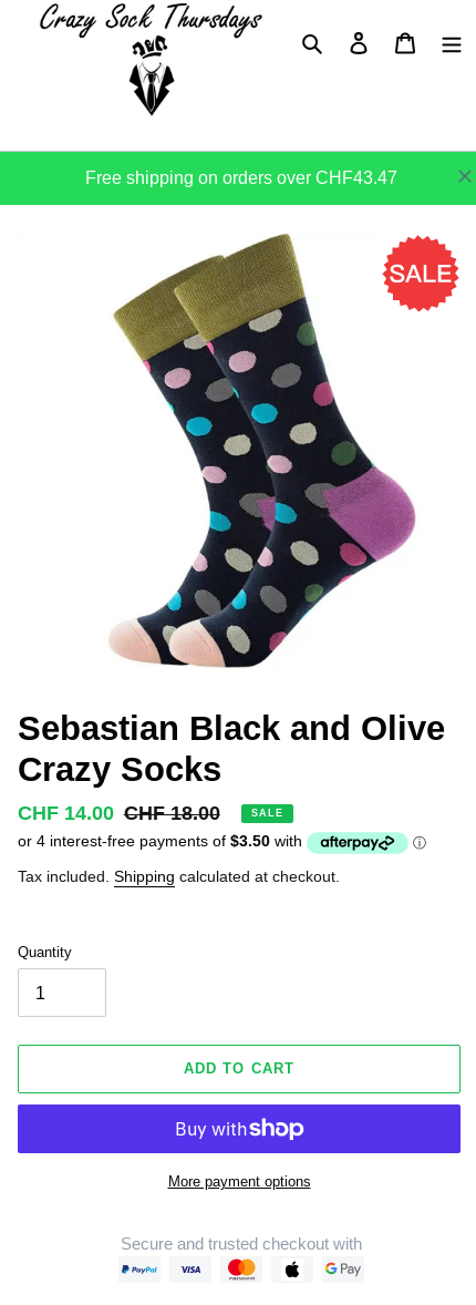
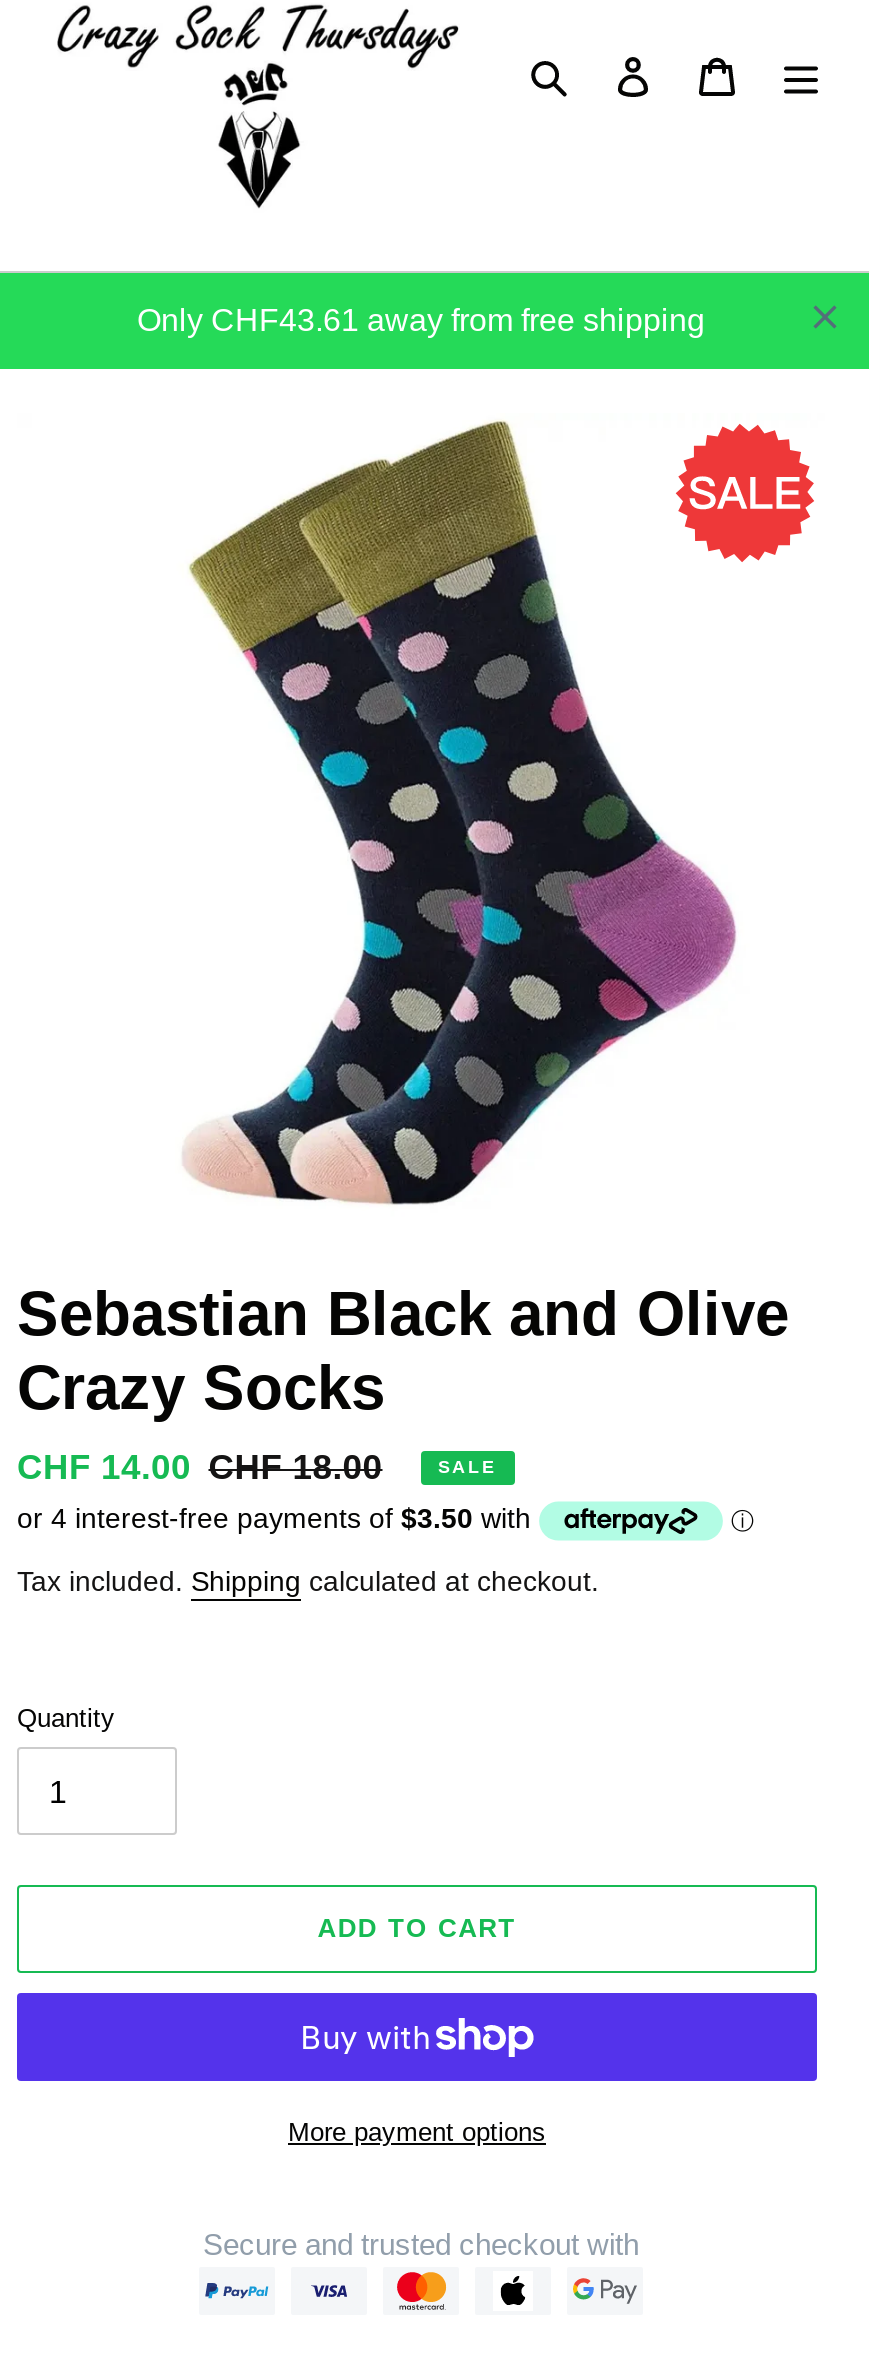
[85,168,397,187] Free shipping on orders over CHF43.47 -> [137,302,705,336] Only CHF43.61 away from free shipping

